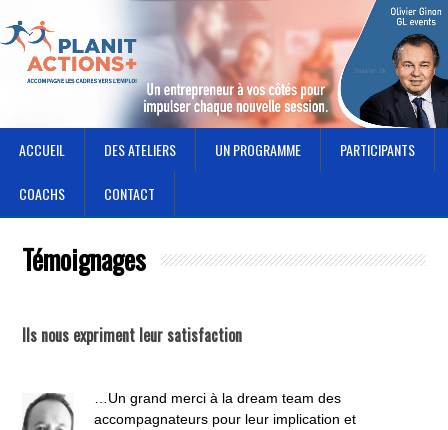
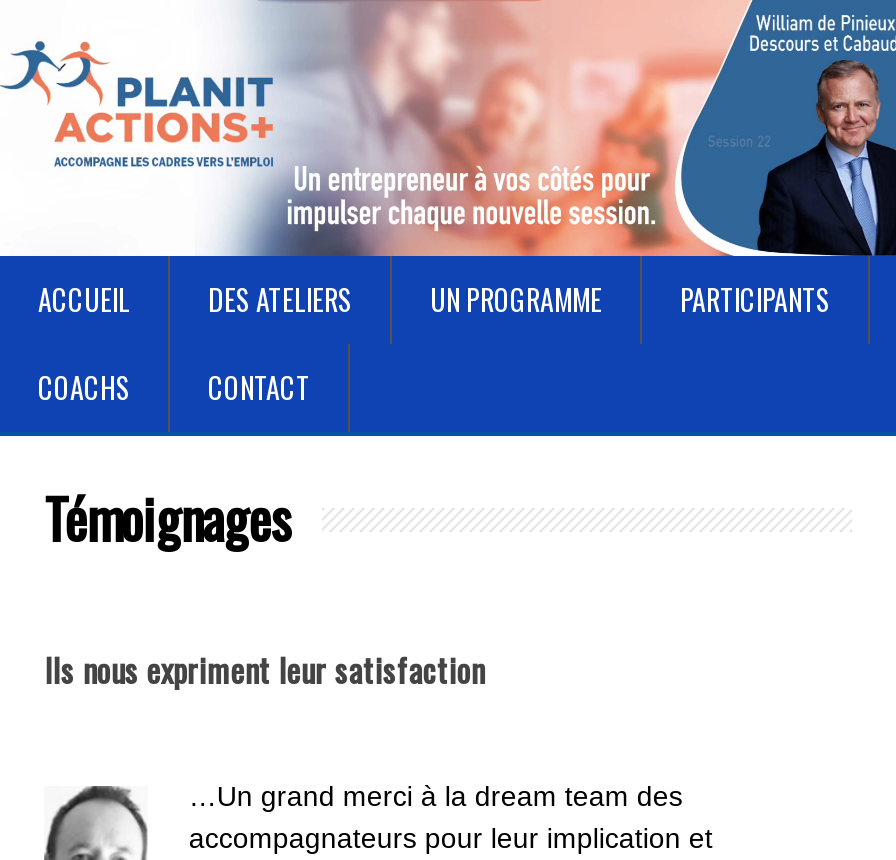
[359,8,445,129] [image] -> [720,14,890,258] [image]

